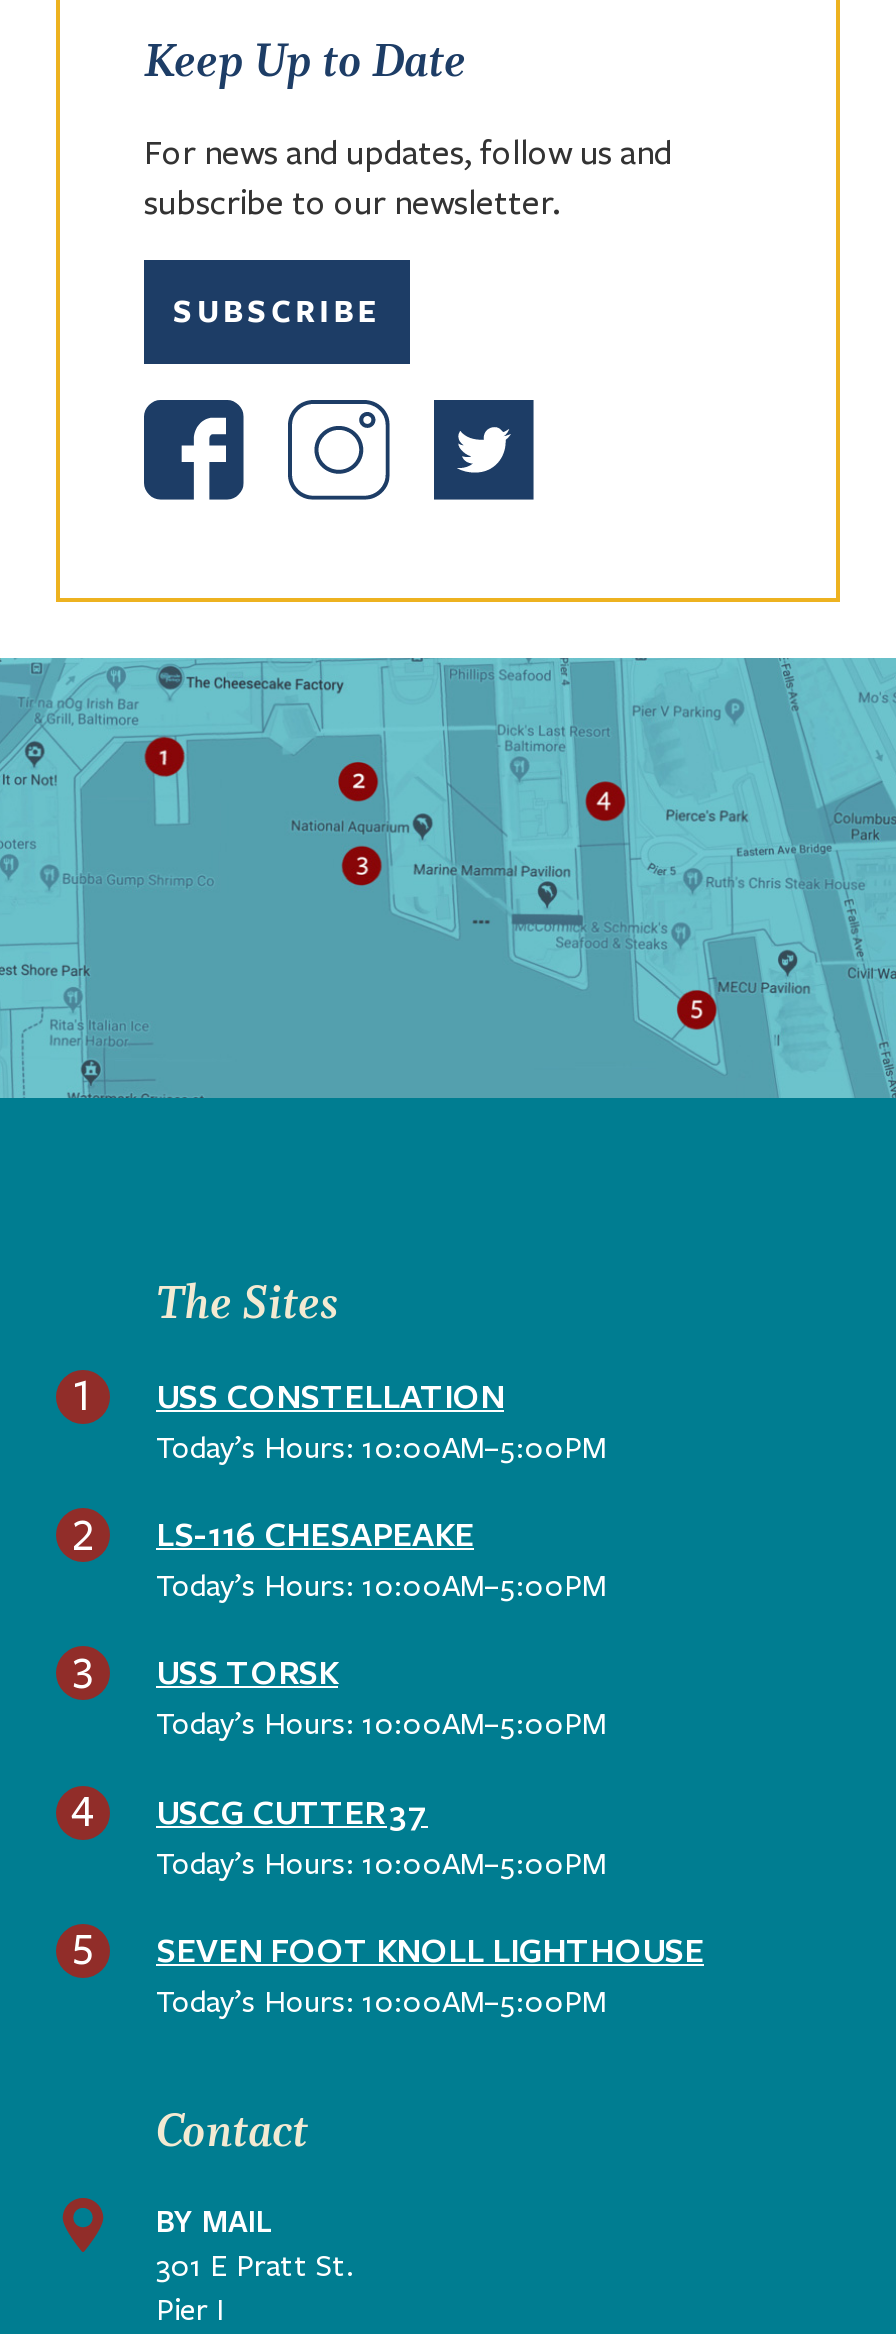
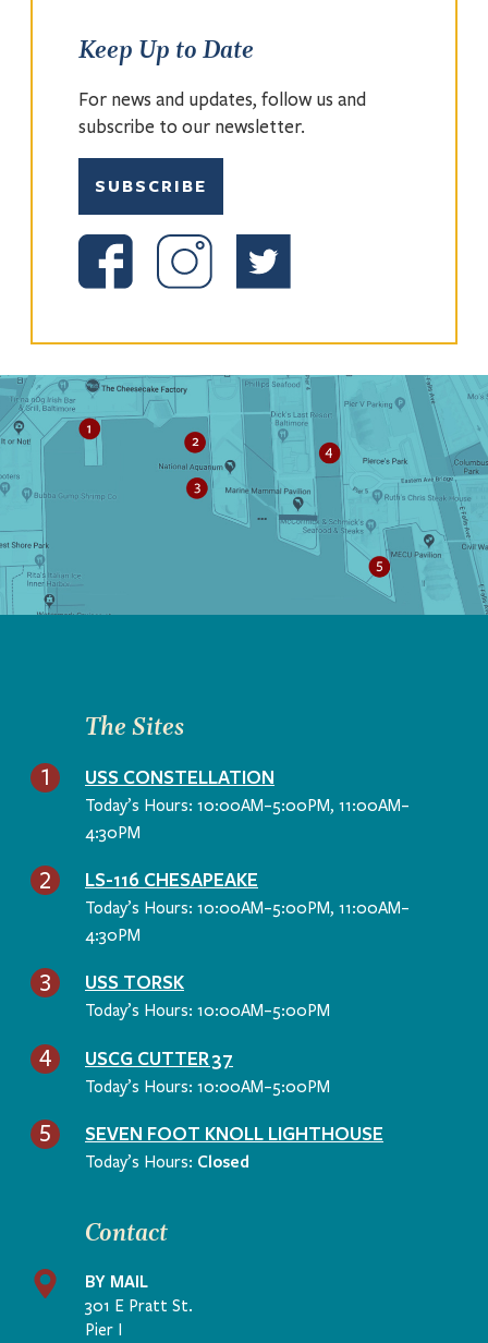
[156,1430,606,1466] Today’s Hours: 10:00AM–5:00PM -> [85,796,410,842] Today’s Hours: 10:00AM–5:00PM, 11:00AM– | 4:30PM
[156,1568,606,1604] Today’s Hours: 10:00AM–5:00PM -> [85,898,410,945] Today’s Hours: 10:00AM–5:00PM, 11:00AM– | 4:30PM
[156,1983,606,2019] Today’s Hours: 10:00AM–5:00PM -> [85,1150,249,1172] Today’s Hours: Closed

